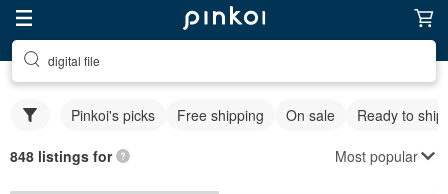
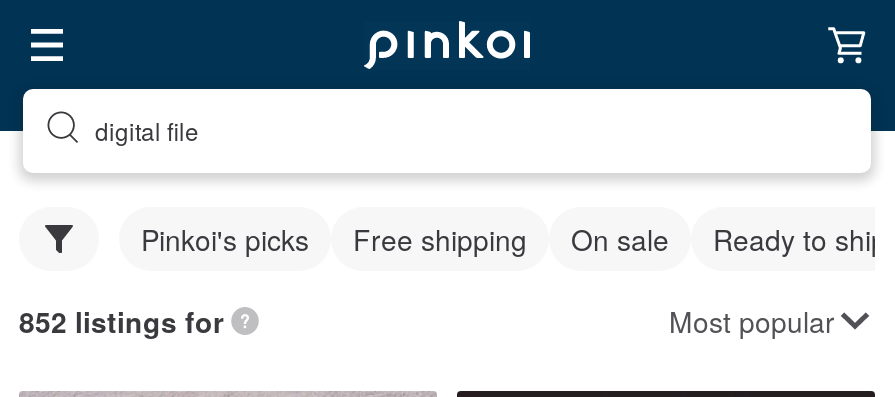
[10,146,112,166] 848 listings for -> [19,301,223,341] 852 listings for

